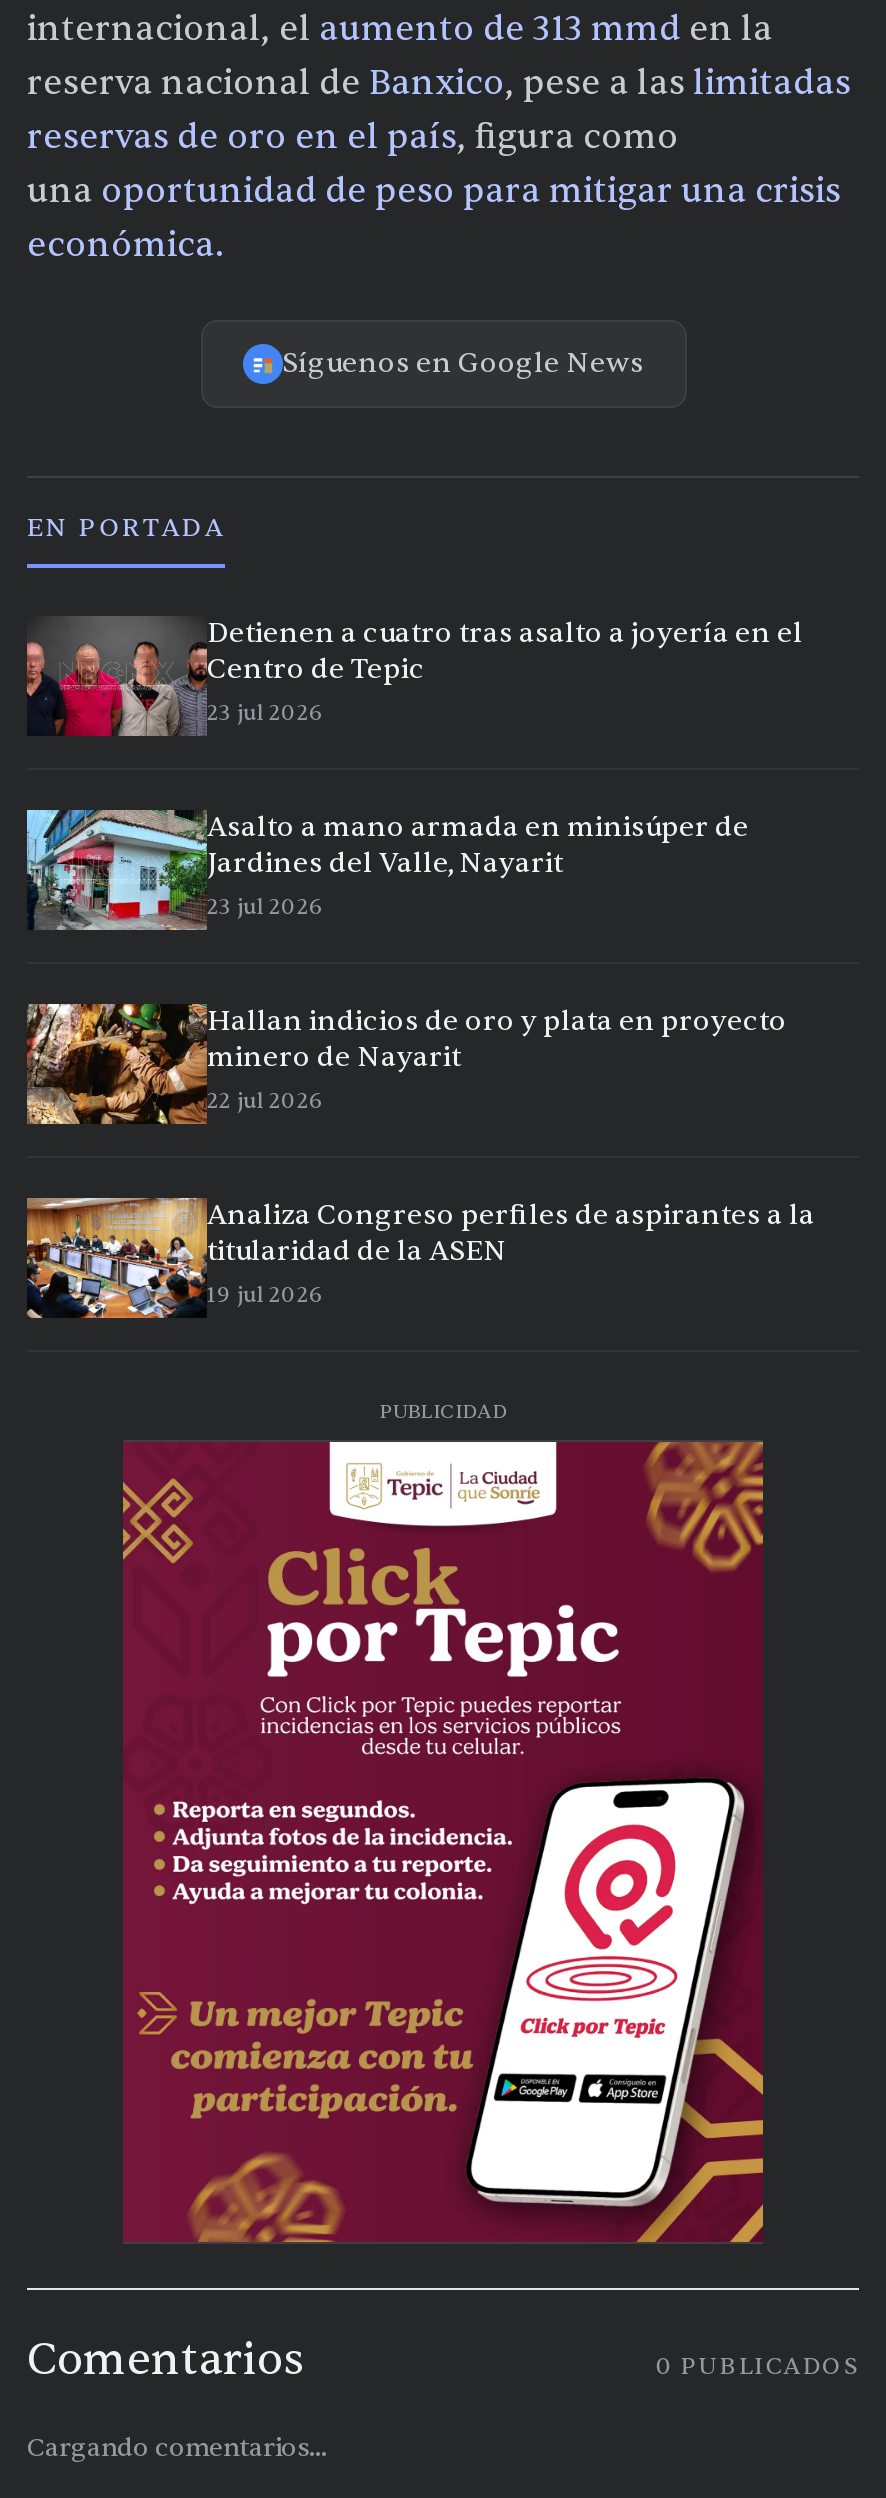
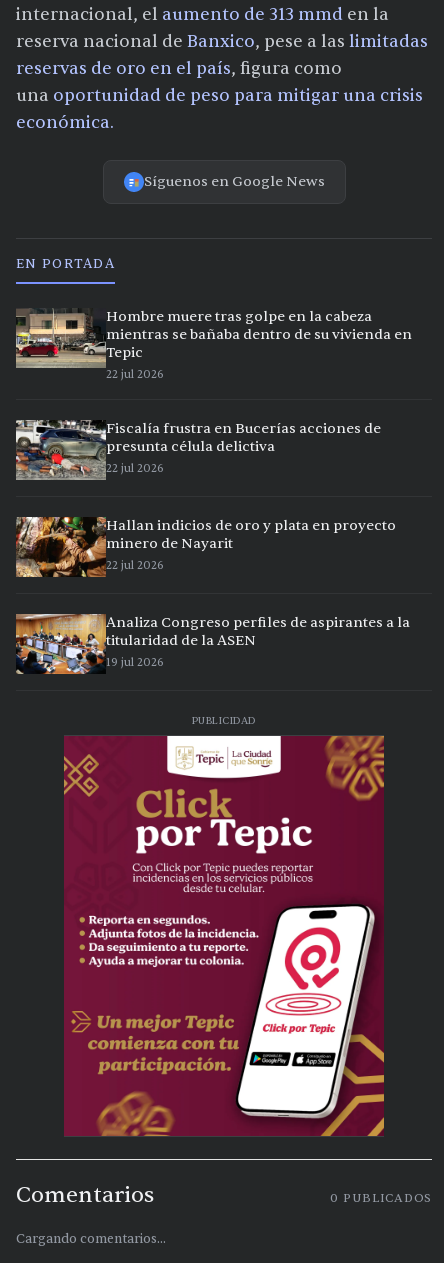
[27,616,803,738] [image] | Detienen a cuatro tras asalto a joyería en el | Centro de Tepic | 23 jul 2026 -> [15,308,412,382] [image] | Hombre muere tras golpe en la cabeza | mientras se bañaba dentro de su vivienda en | Tepic | 22 jul 2026
[25,808,749,930] [image] | Asalto a mano armada en minisúper de | Jardines del Valle, Nayarit | 23 jul 2026 -> [15,420,381,481] [image] | Fiscalía frustra en Bucerías acciones de | presunta célula delictiva | 22 jul 2026

